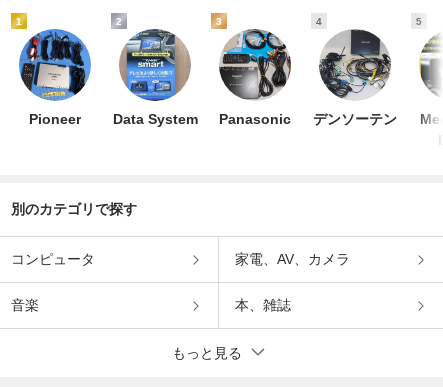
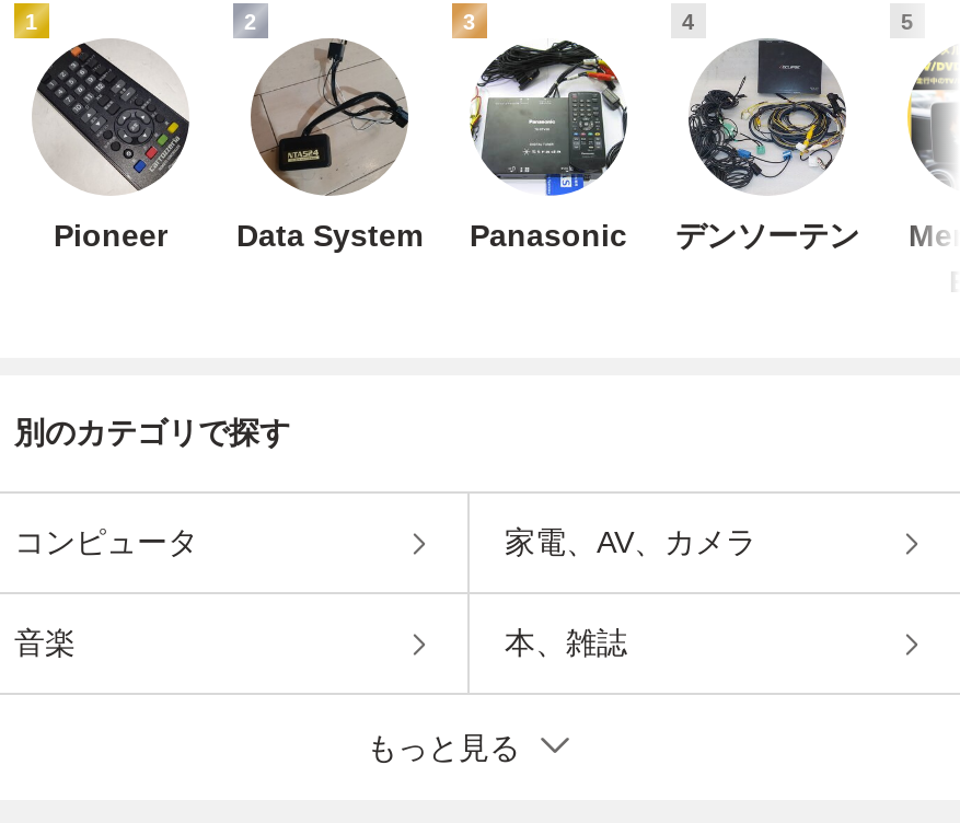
[18,28,91,101] [image] -> [32,38,192,194] [image]
[119,29,190,101] [image] -> [253,38,410,194] [image]
[219,28,291,101] [image] -> [470,38,627,198] [image]

